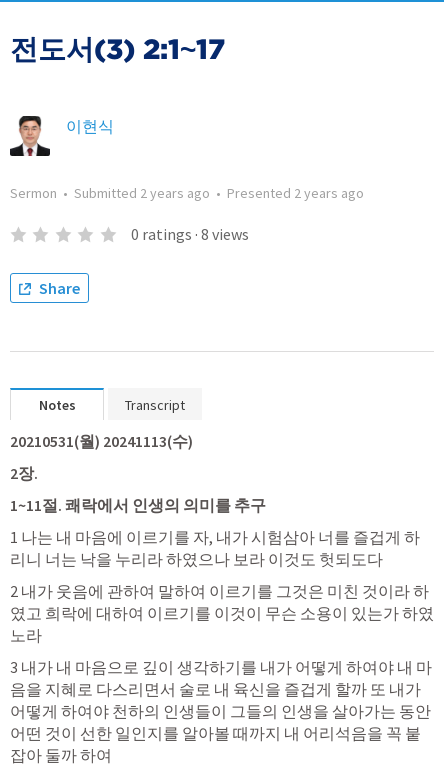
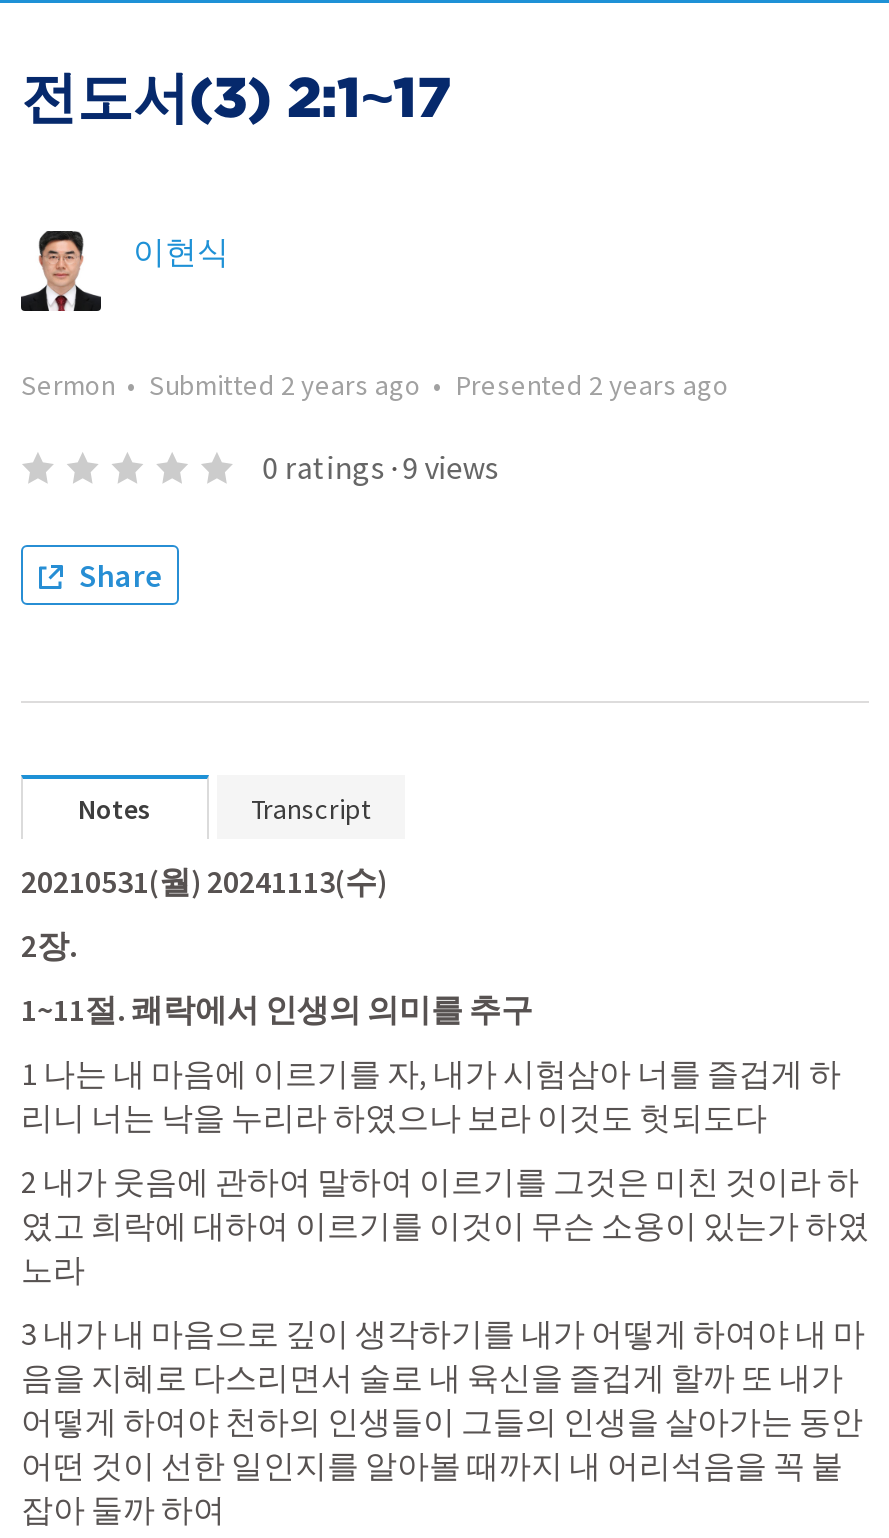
[131,224,249,244] 0 ratings · 8 views -> [262,447,498,487] 0 ratings · 9 views

